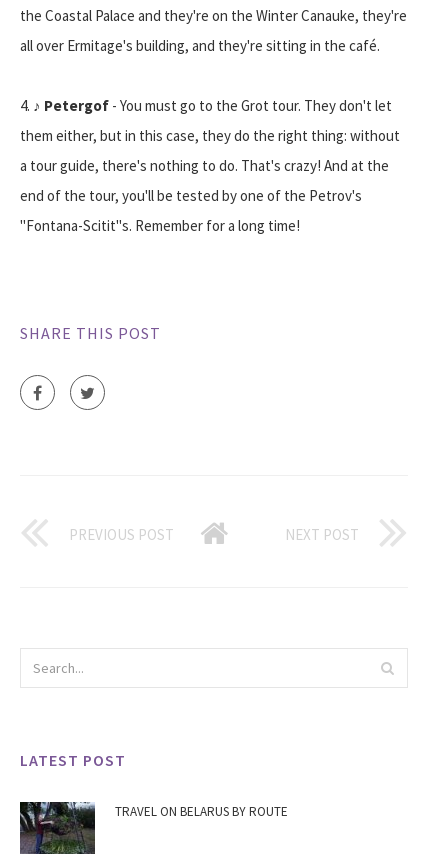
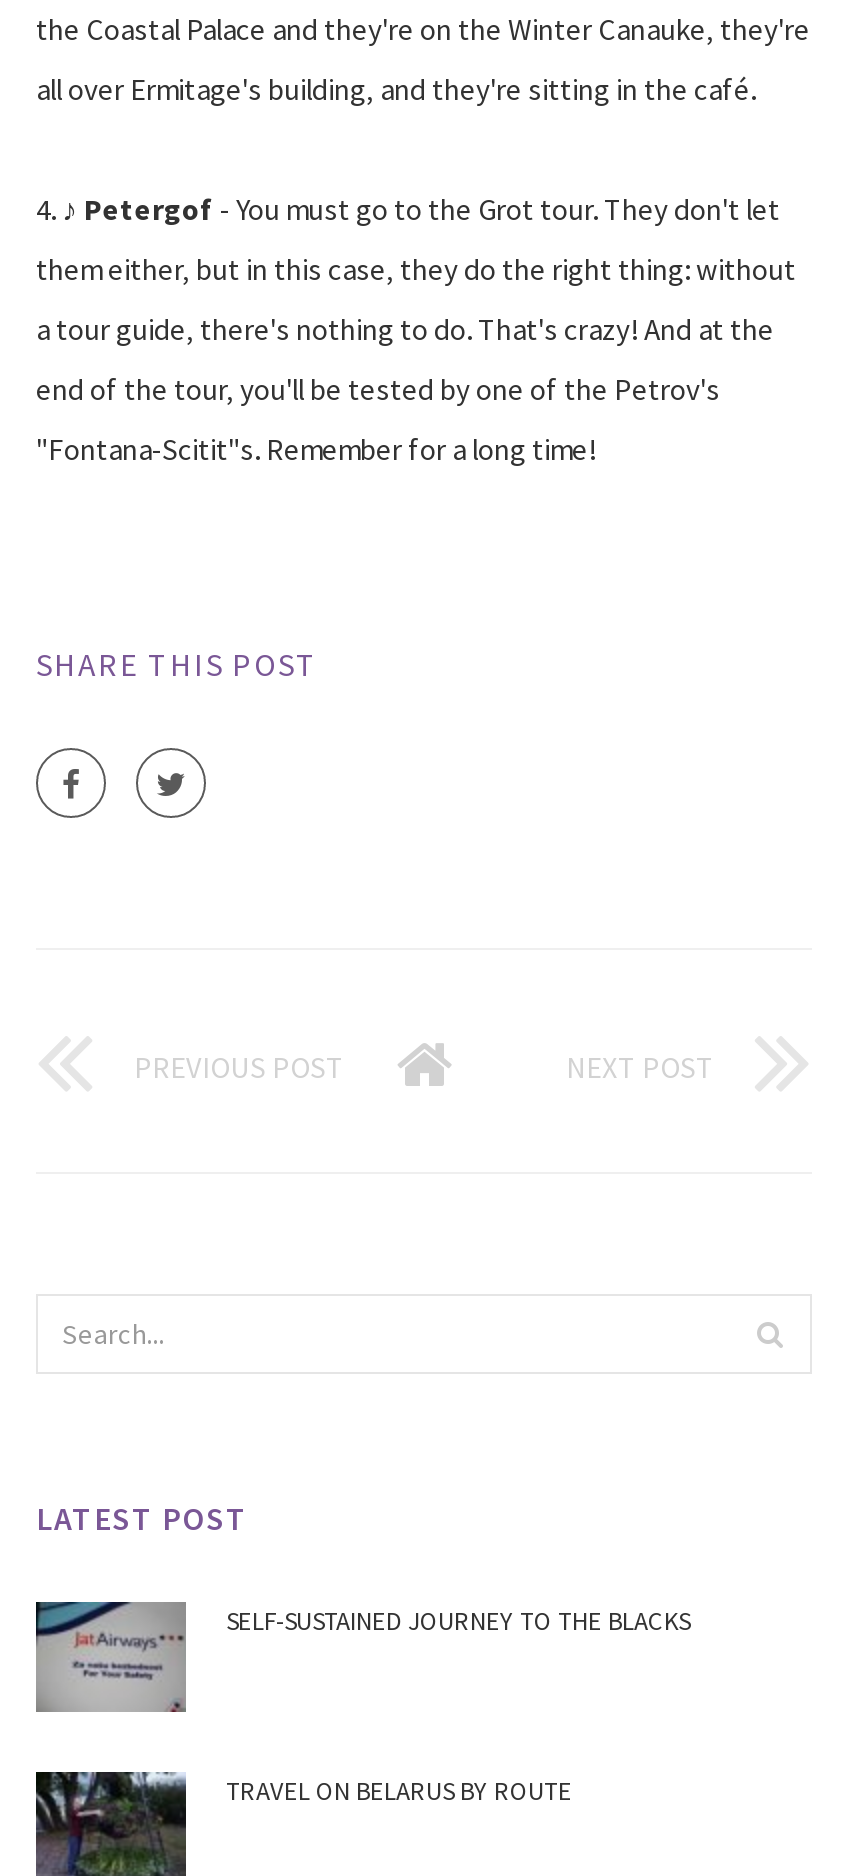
none -> [34,1600,690,1714] [image] | SELF-SUSTAINED JOURNEY TO THE BLACKS

